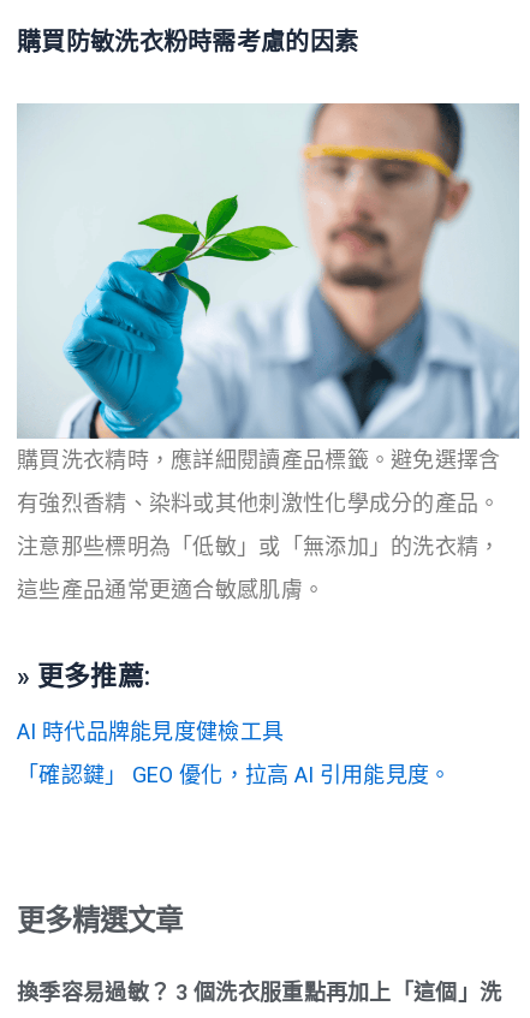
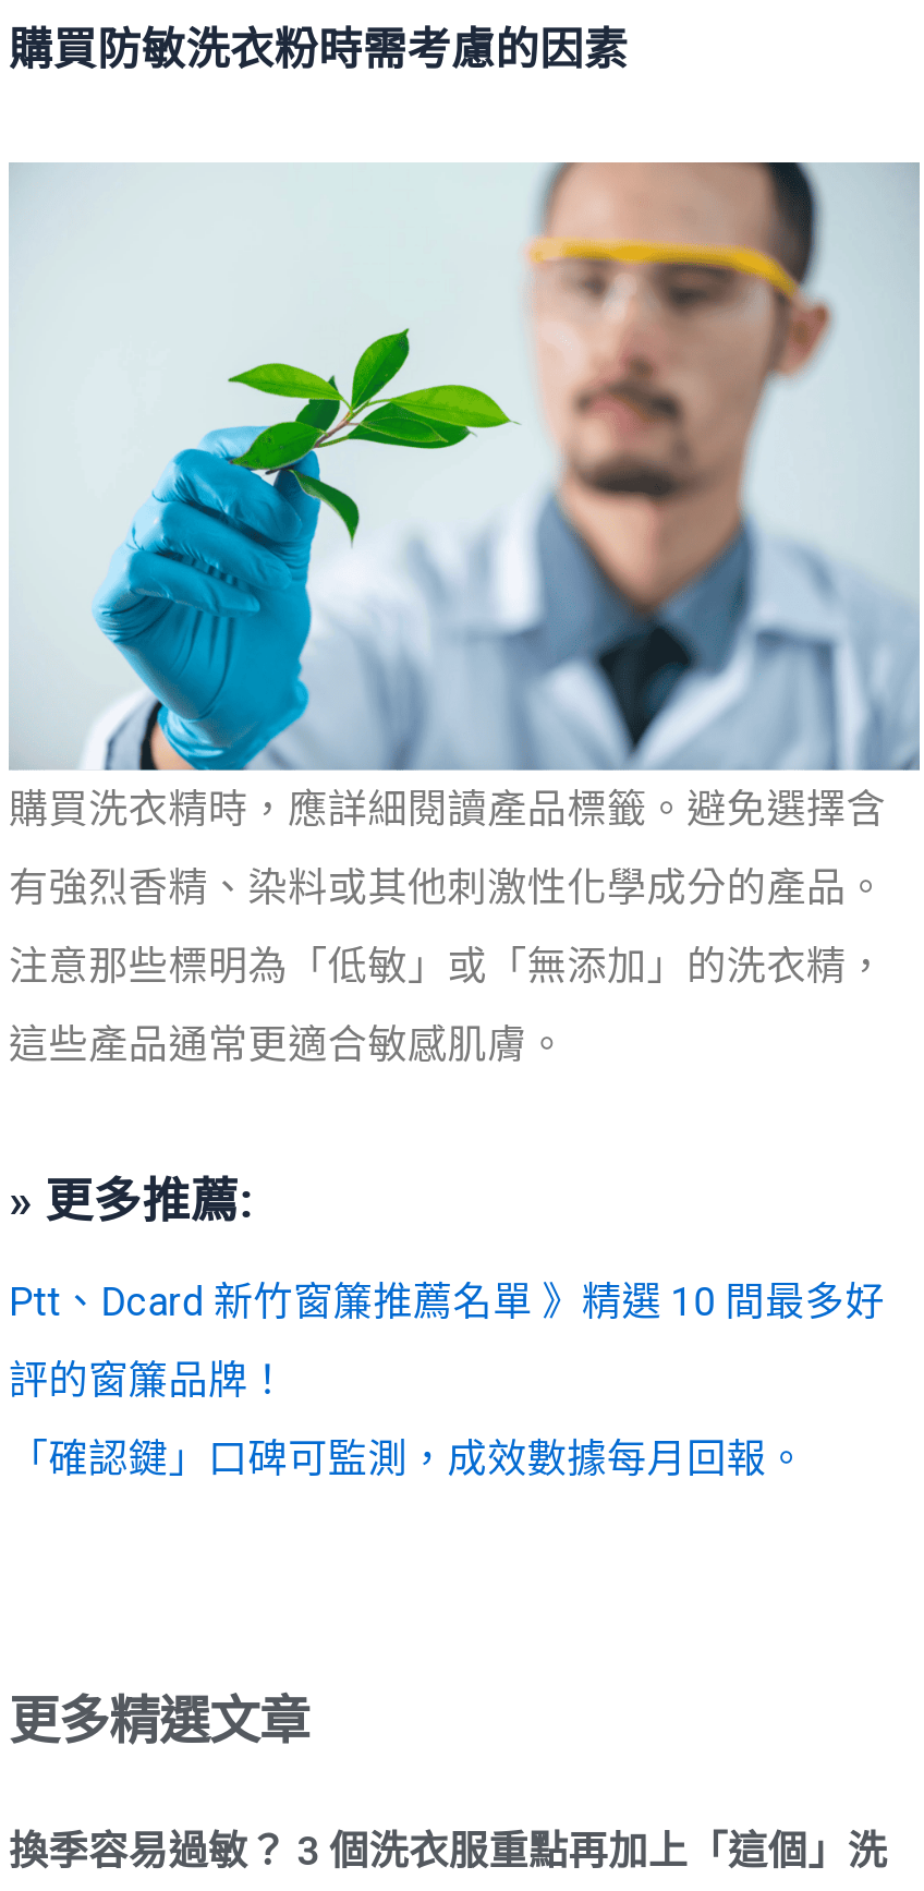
[17,719,451,787] AI 時代品牌能見度健檢工具 | 「確認鍵」 GEO 優化，拉高 AI 引用能見度。 -> [9,1279,885,1481] Ptt、Dcard 新竹窗簾推薦名單 》精選 10 間最多好 | 評的窗簾品牌！ | 「確認鍵」口碑可監測，成效數據每月回報。

